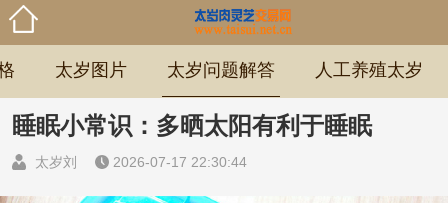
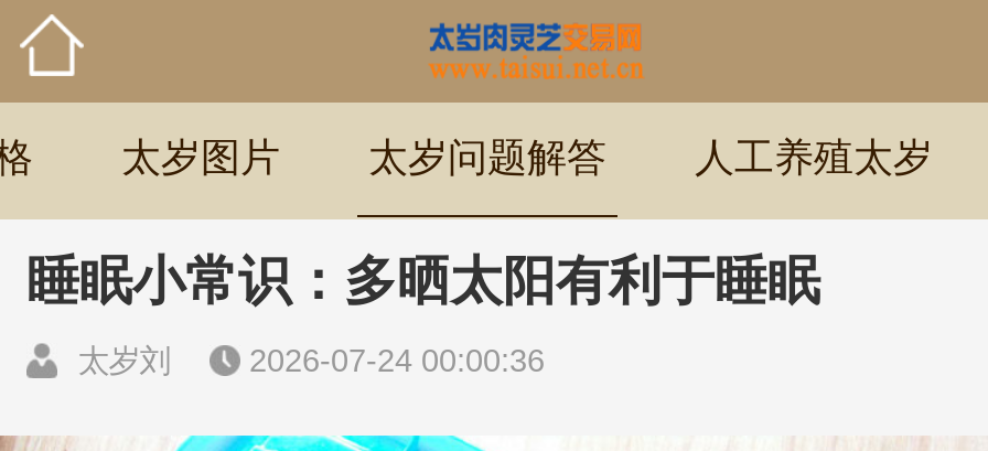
[113,154,247,170] 2026-07-17 22:30:44 -> [249,342,545,378] 2026-07-24 00:00:36

